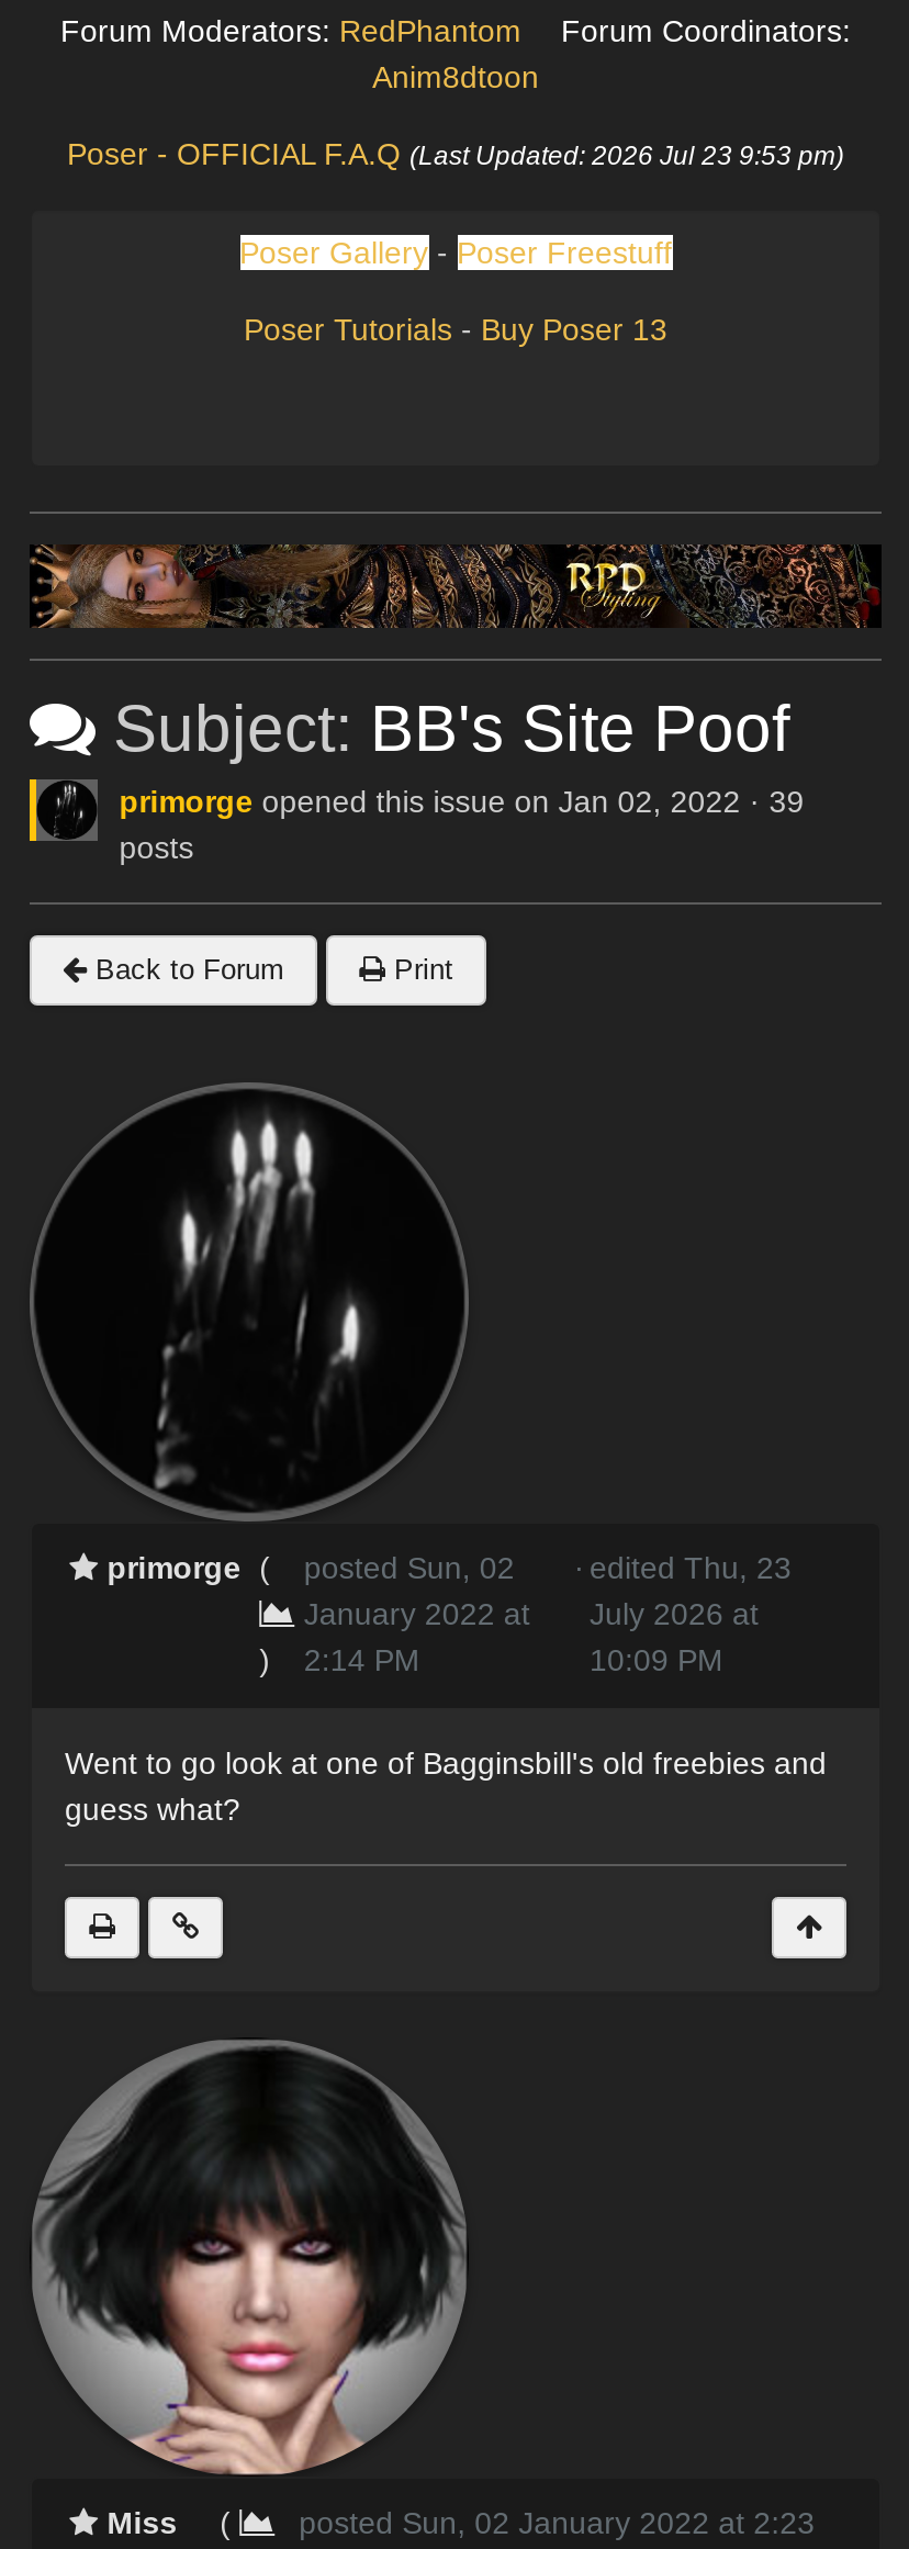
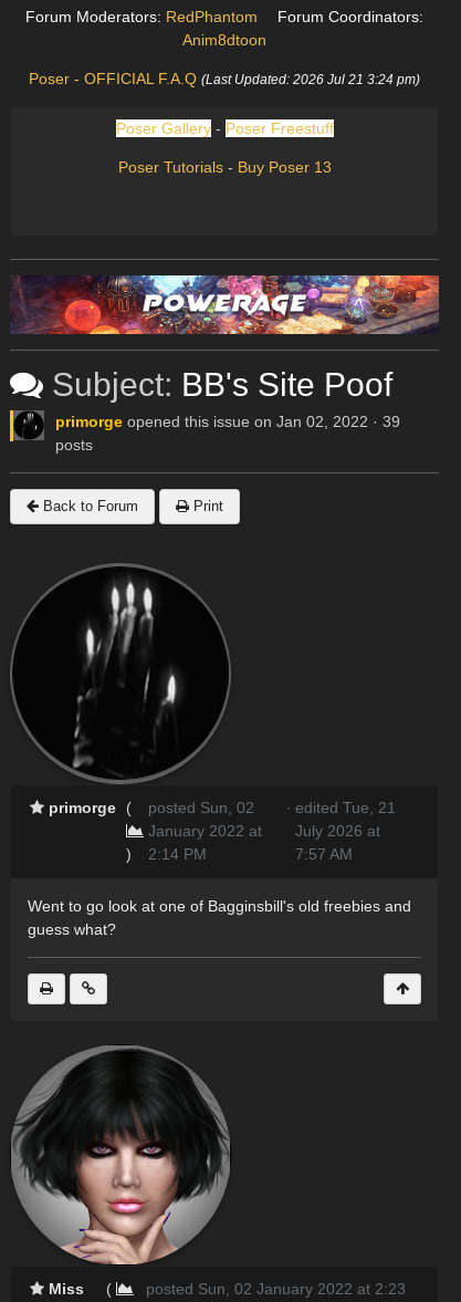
[67,136,844,171] Poser - OFFICIAL F.A.Q (Last Updated: 2026 Jul 23 9:53 pm) -> [29,69,420,87] Poser - OFFICIAL F.A.Q (Last Updated: 2026 Jul 21 3:24 pm)
[30,544,882,628] [image] -> [10,274,440,335] [image]
[107,1550,792,1585] primorge ( posted Sun, 02 · edited Thu, 23 -> [49,798,395,816] primorge ( posted Sun, 02 · edited Tue, 21
[590,1642,723,1677] 10:09 PM -> [295,845,352,863] 7:57 AM

